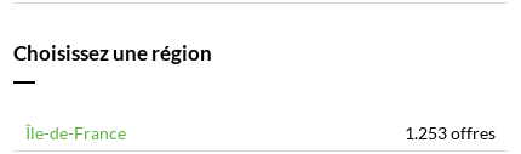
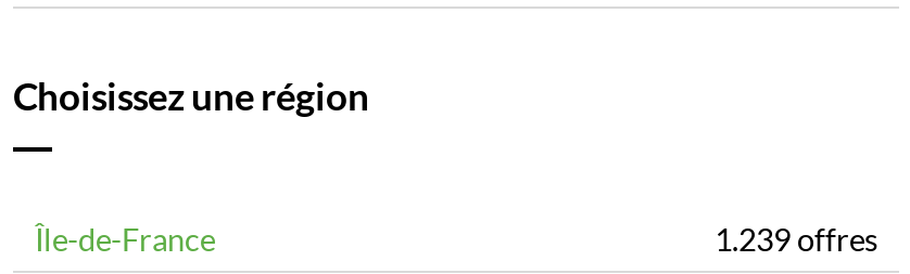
[405,122,496,143] 1.253 offres -> [715,221,877,258] 1.239 offres

